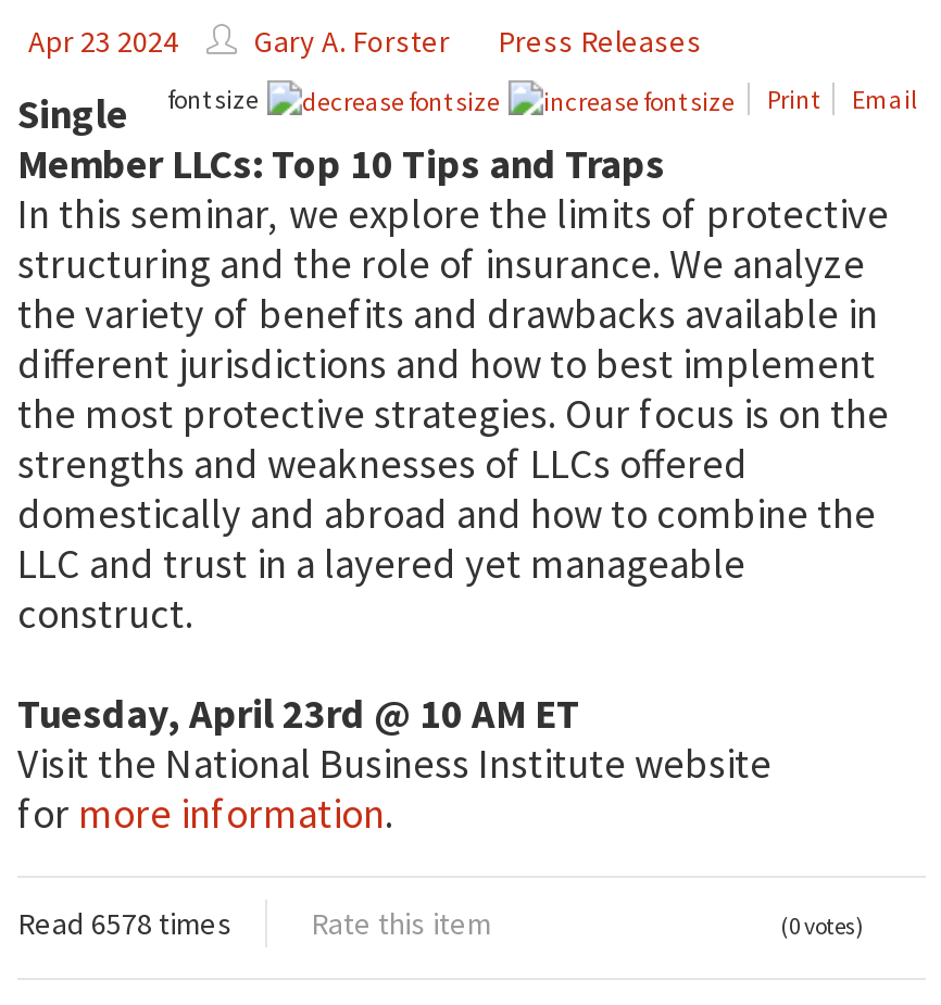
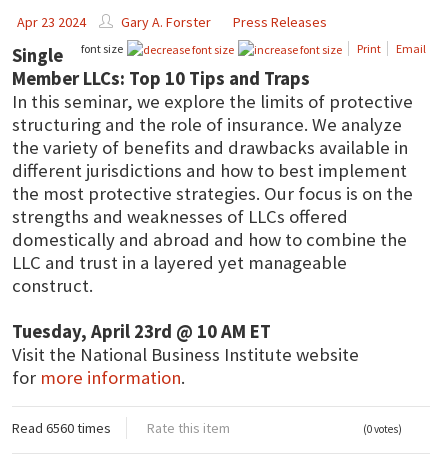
[17,904,491,944] Read 6578 times Rate this item -> [12,419,230,437] Read 6560 times Rate this item

